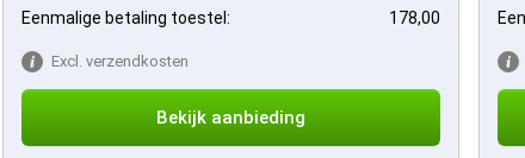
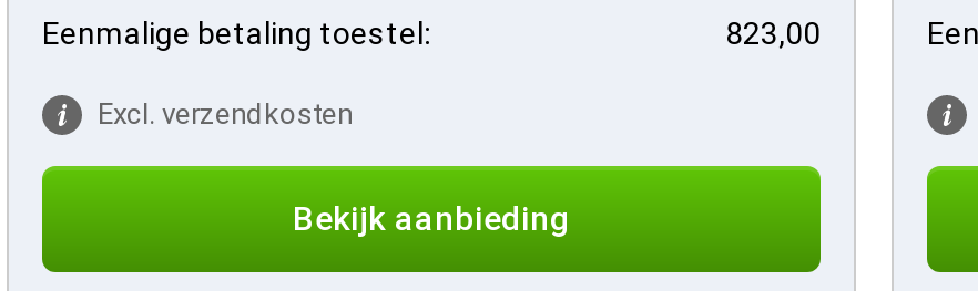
[389,9,440,28] 178,00 -> [725,16,821,51] 823,00

